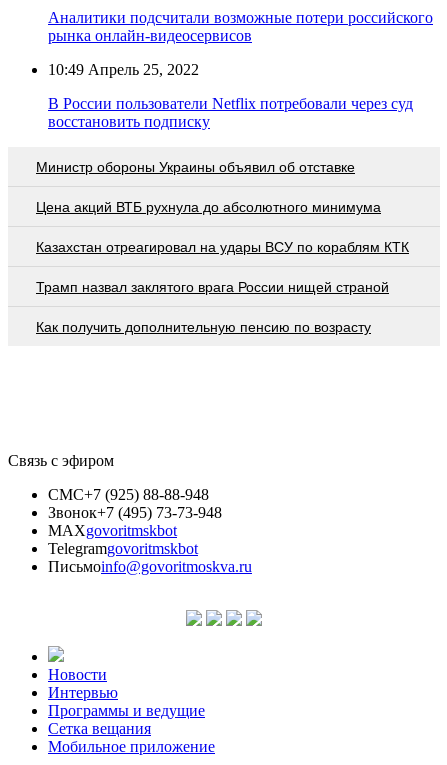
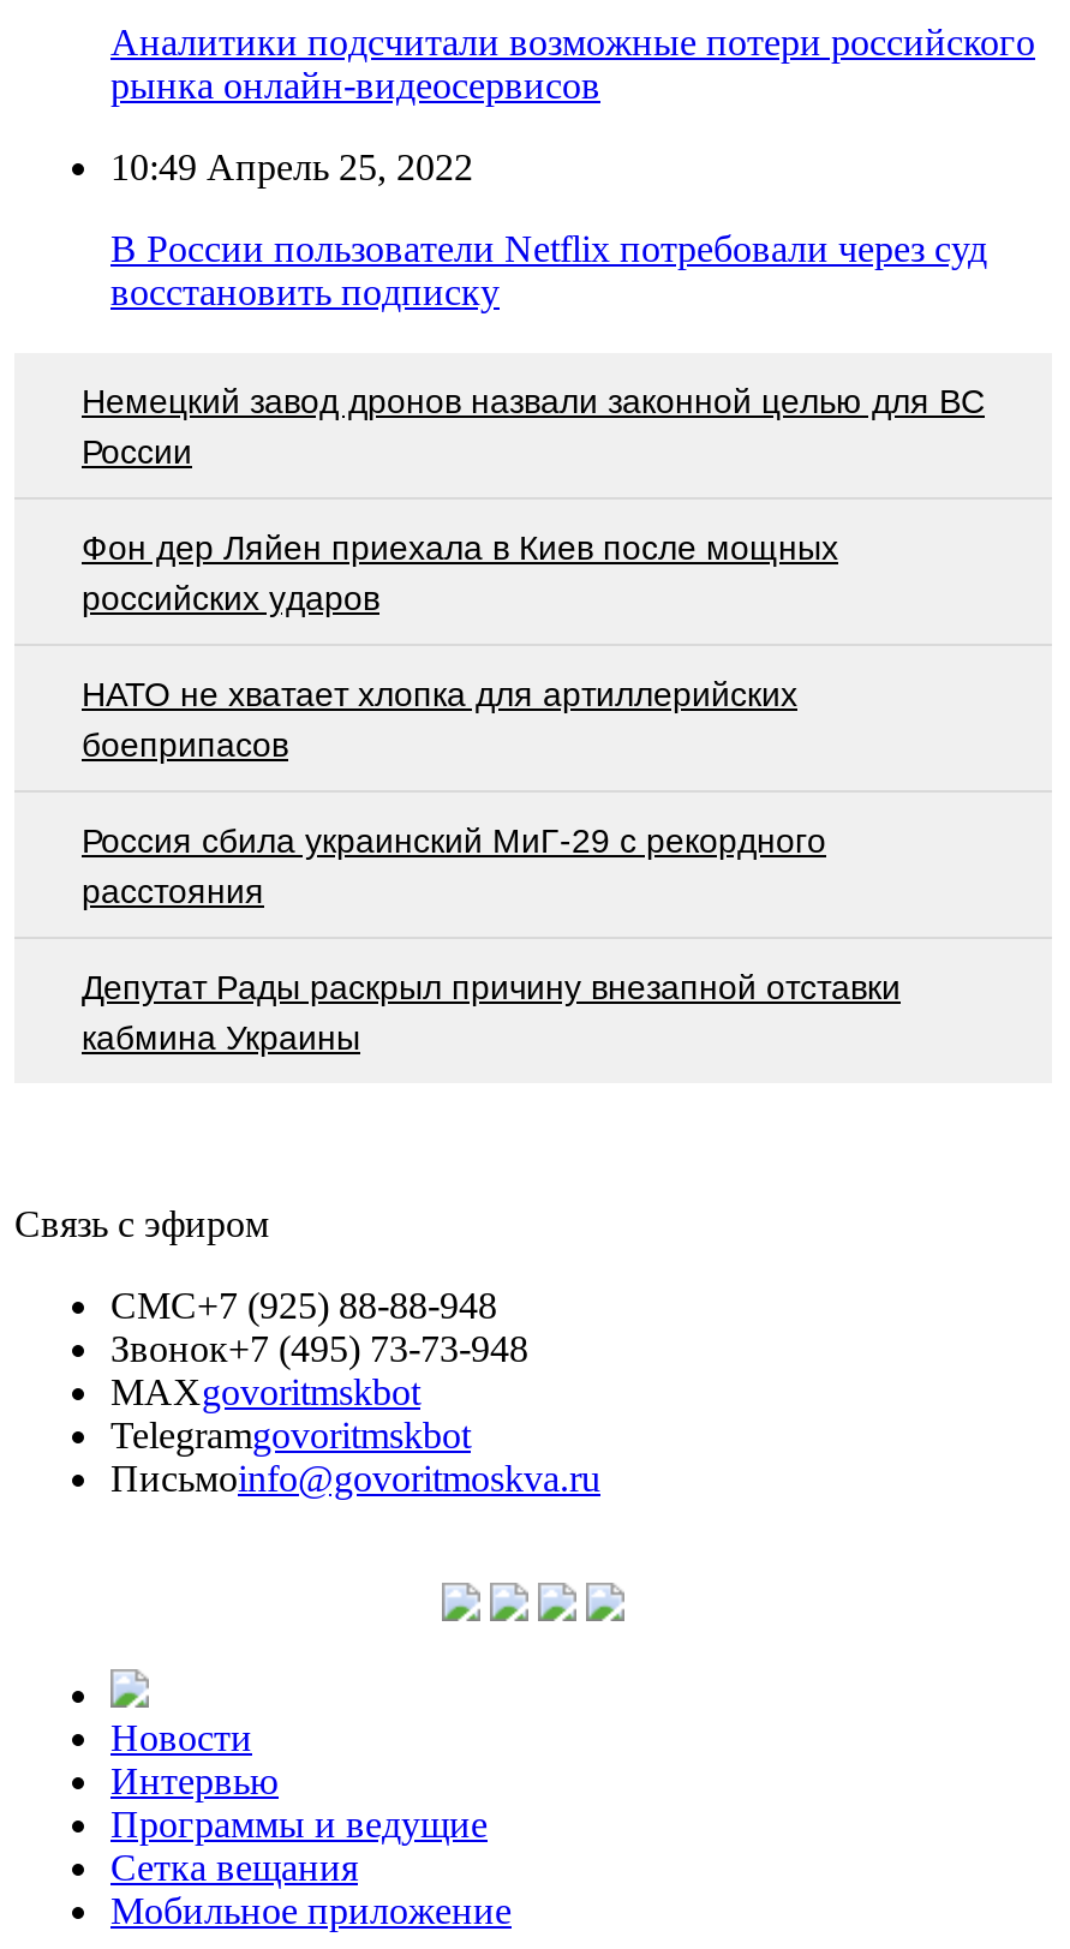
[36,159,355,175] Министр обороны Украины объявил об отставке -> [82,381,985,470] Немецкий завод дронов назвали законной целью для ВС | России
[36,199,381,215] Цена акций ВТБ рухнула до абсолютного минимума -> [82,527,838,616] Фон дер Ляйен приехала в Киев после мощных | российских ударов
[36,239,409,255] Казахстан отреагировал на удары ВСУ по кораблям КТК -> [82,674,797,763] НАТО не хватает хлопка для артиллерийских | боеприпасов
[36,279,389,295] Трамп назвал заклятого врага России нищей страной -> [82,820,826,909] Россия сбила украинский МиГ-29 с рекордного | расстояния
[36,319,371,335] Как получить дополнительную пенсию по возрасту -> [82,967,901,1056] Депутат Рады раскрыл причину внезапной отставки | кабмина Украины

